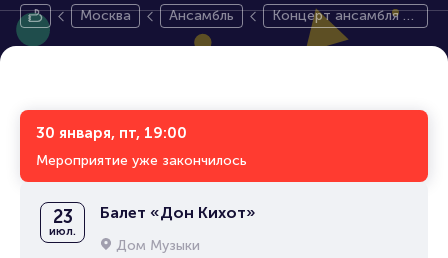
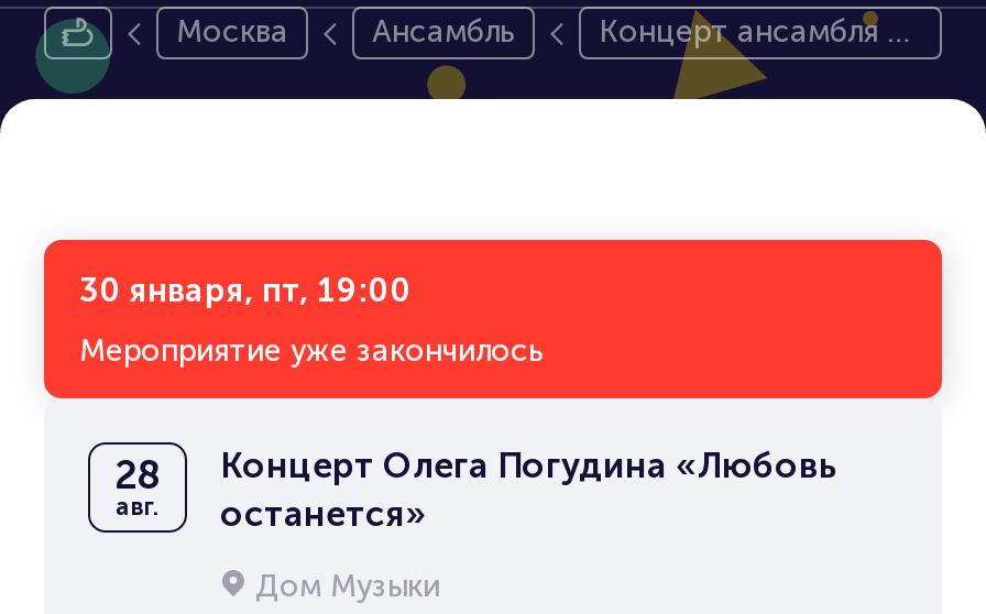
[49,206,76,238] 23 | июл. -> [114,451,161,522] 28 | авг.
[100,203,256,222] Балет «Дон Кихот» -> [220,445,839,535] Концерт Олега Погудина «Любовь | останется»

